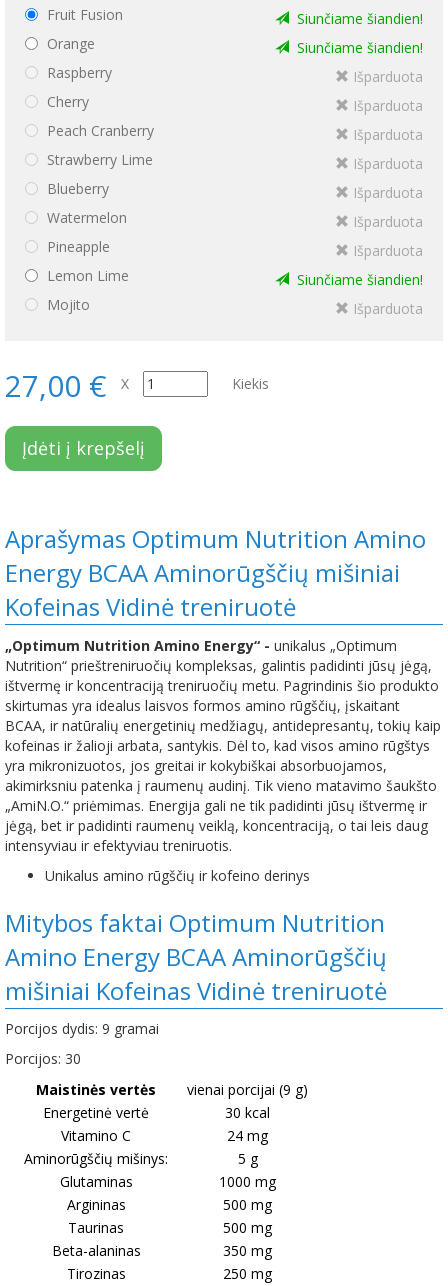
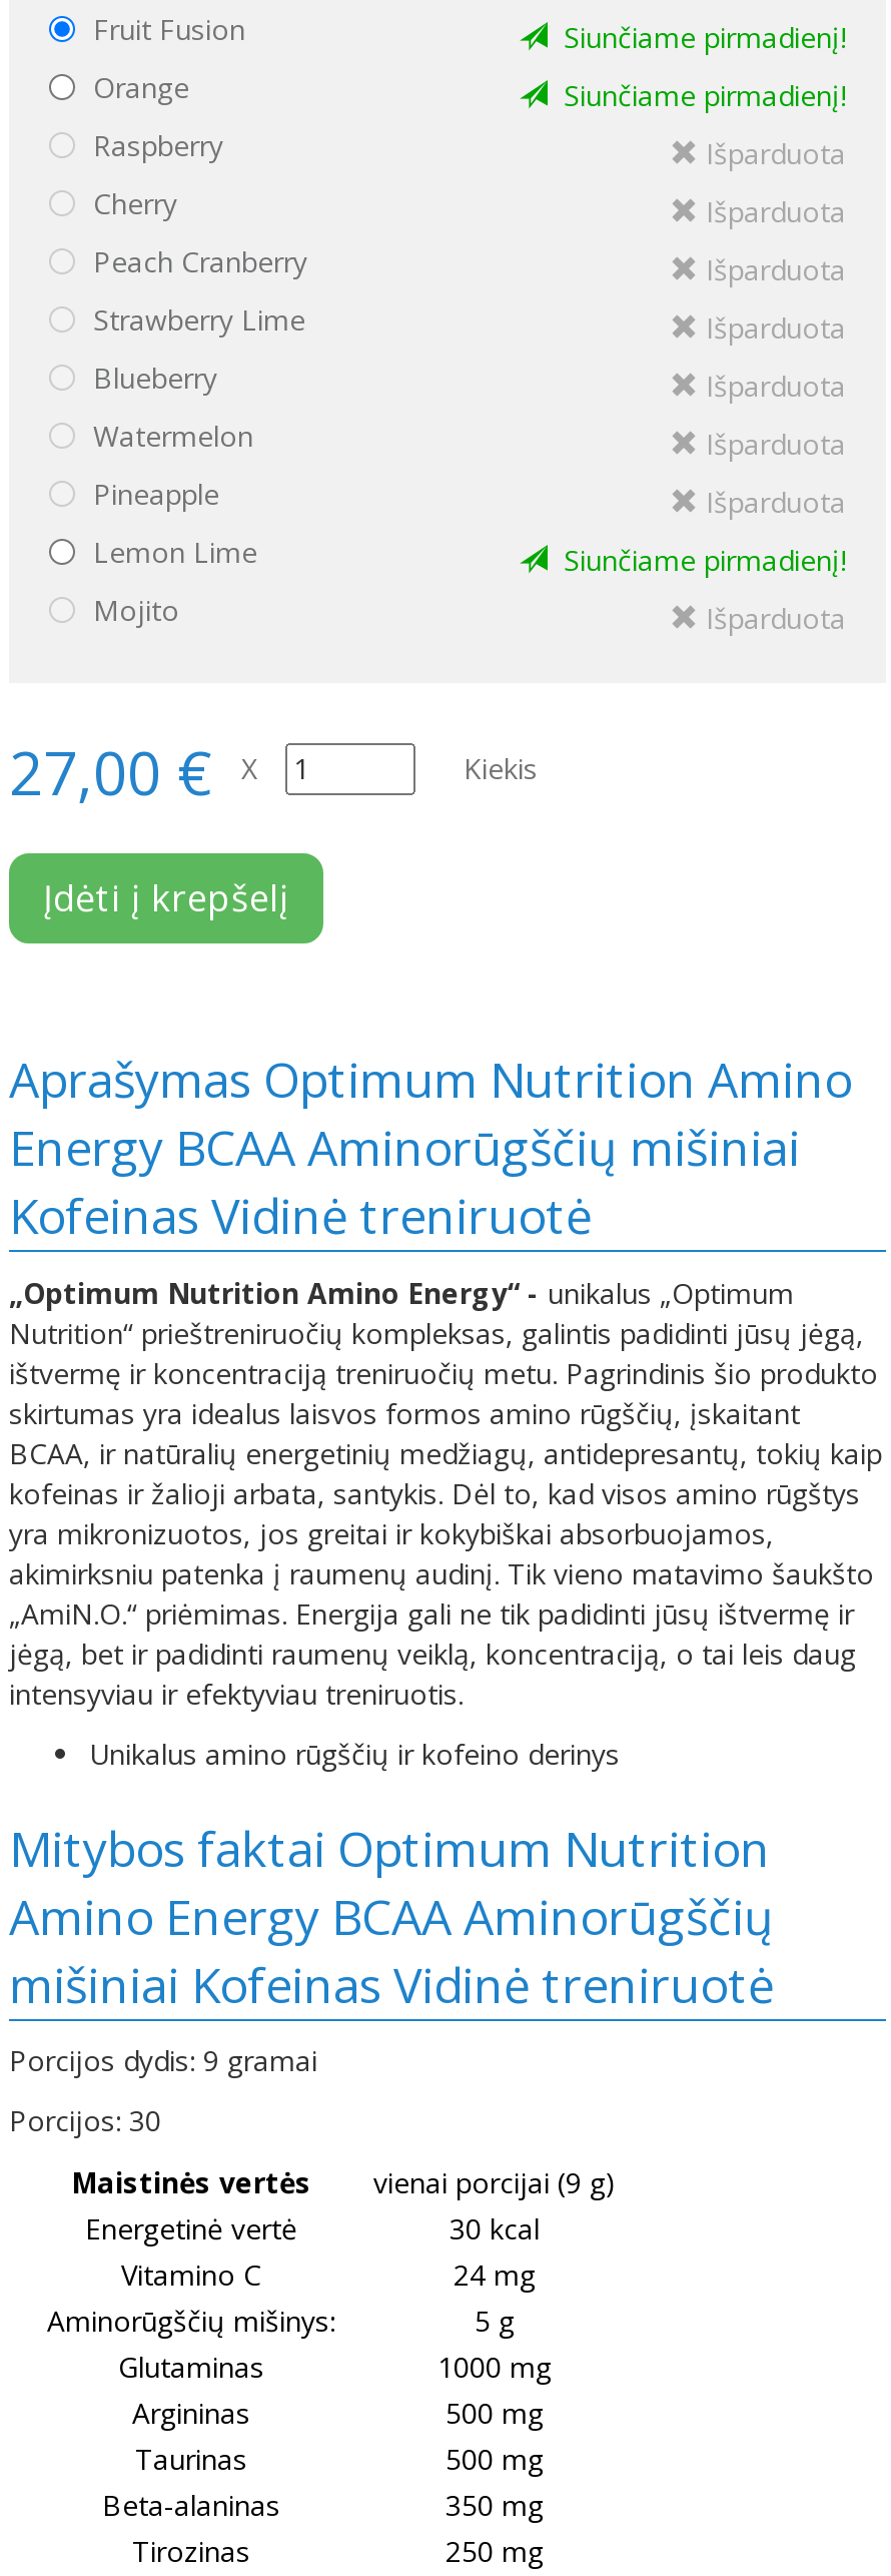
[297,9,423,28] Siunčiame šiandien! -> [564,18,846,56] Siunčiame pirmadienį!
[297,38,423,57] Siunčiame šiandien! -> [564,76,846,114] Siunčiame pirmadienį!
[297,270,423,289] Siunčiame šiandien! -> [564,541,846,579] Siunčiame pirmadienį!

